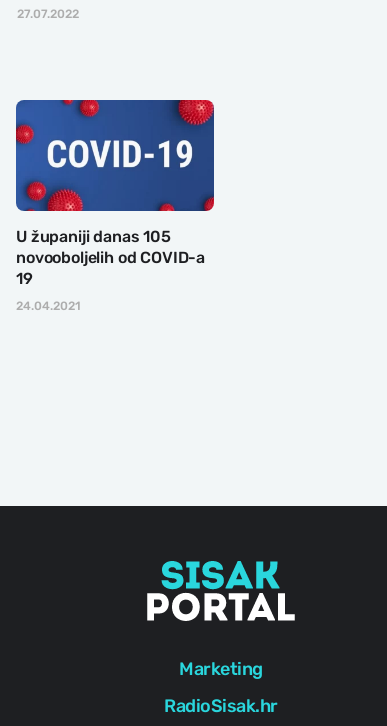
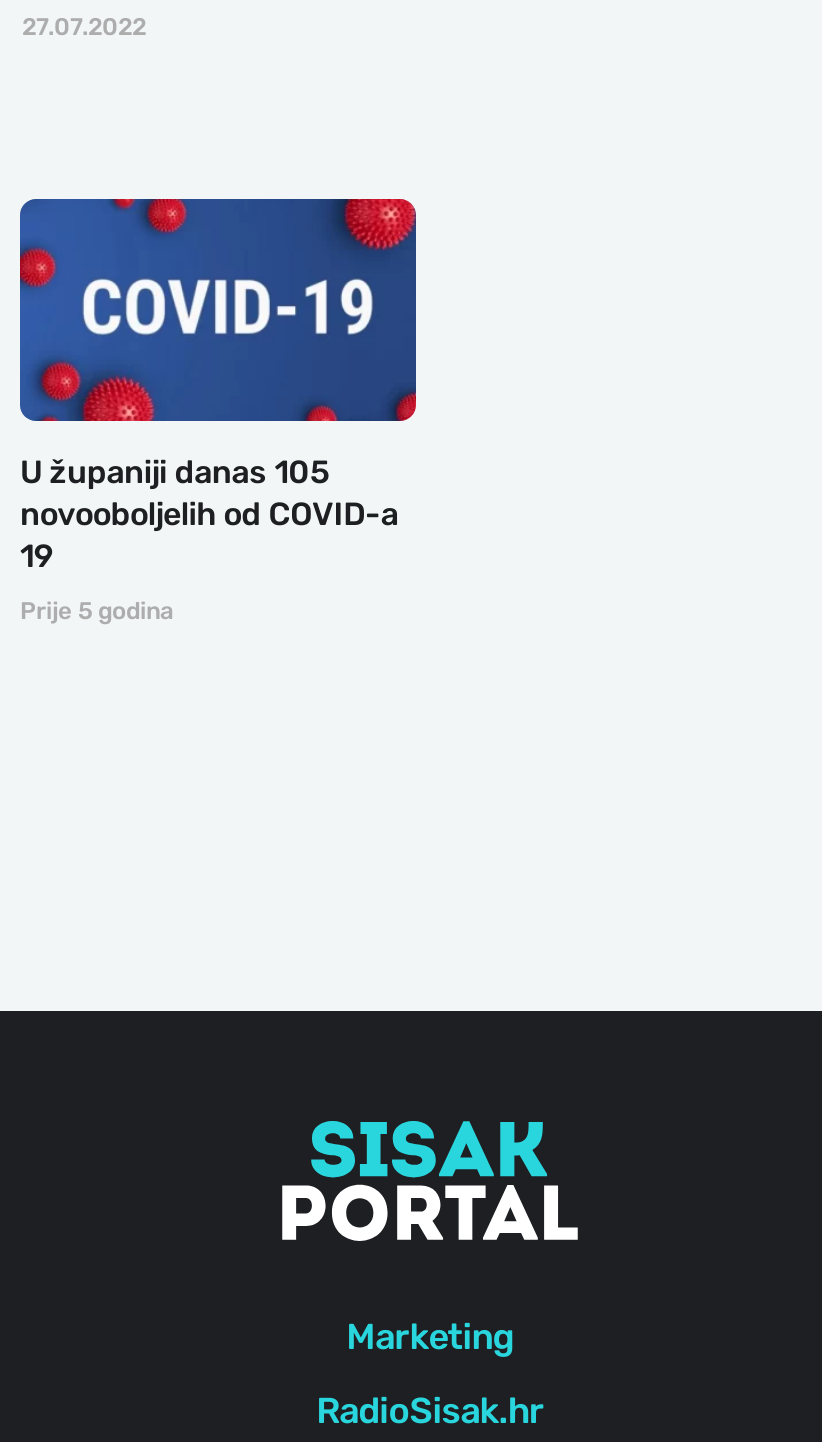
[16,299,81,313] 24.04.2021 -> [20,597,174,625] Prije 5 godina

